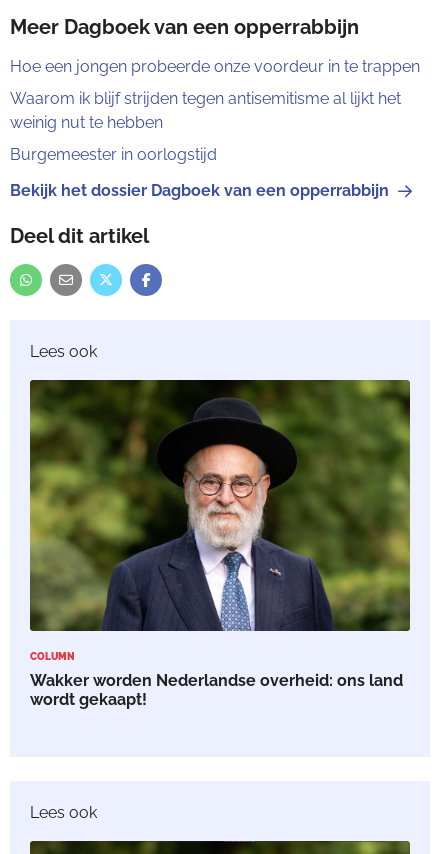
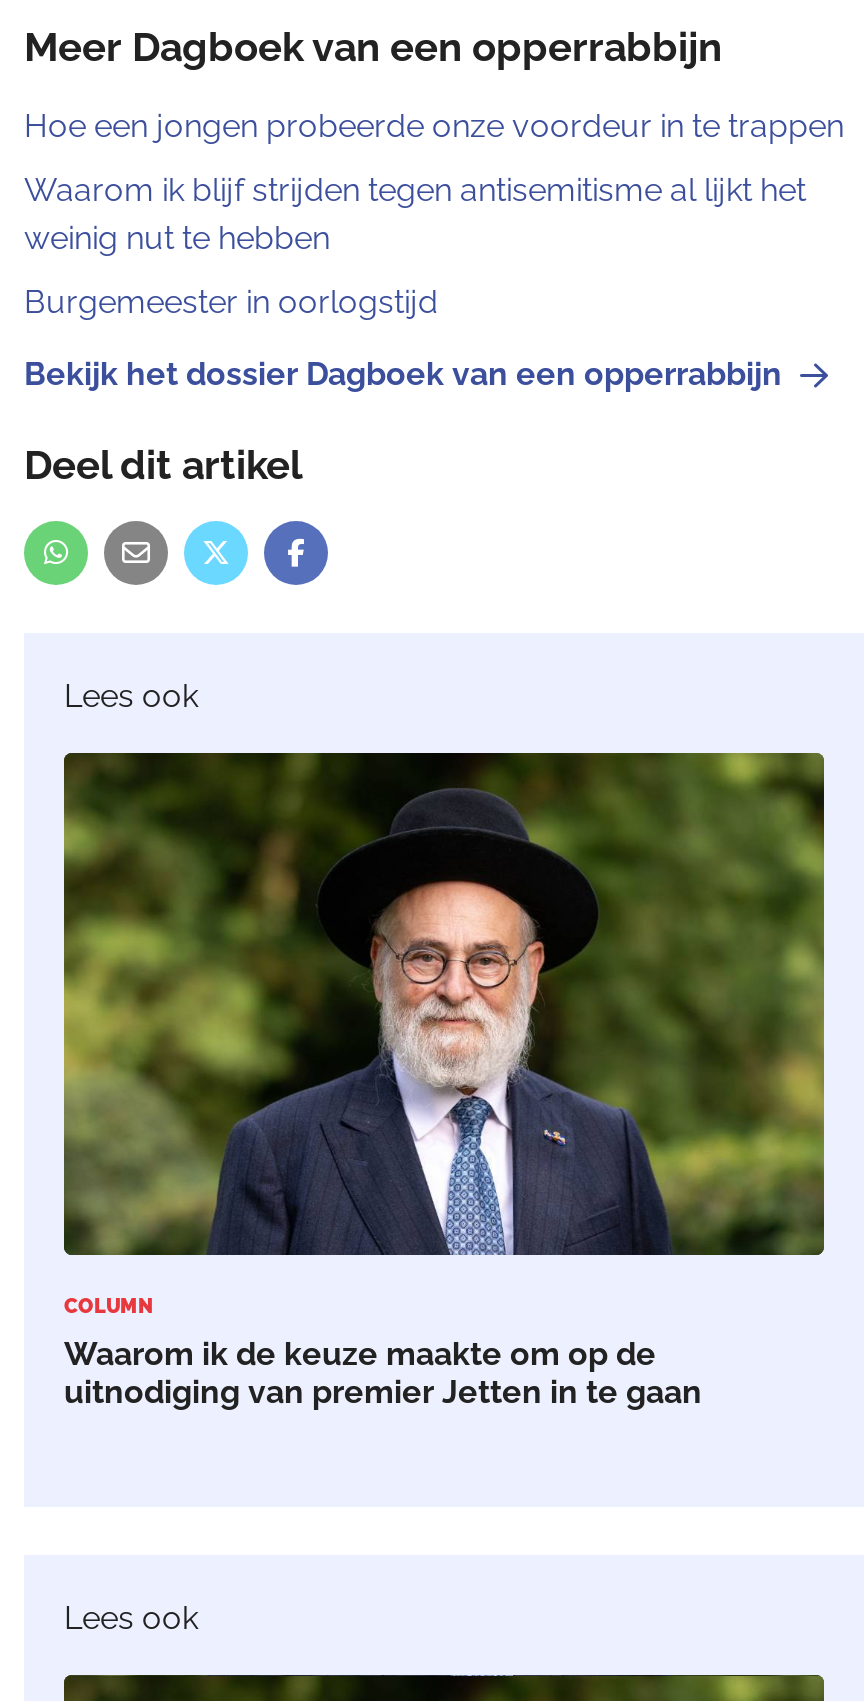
[30,671,403,709] Wakker worden Nederlandse overheid: ons land | wordt gekaapt! -> [64,1334,702,1410] Waarom ik de keuze maakte om op de | uitnodiging van premier Jetten in te gaan

